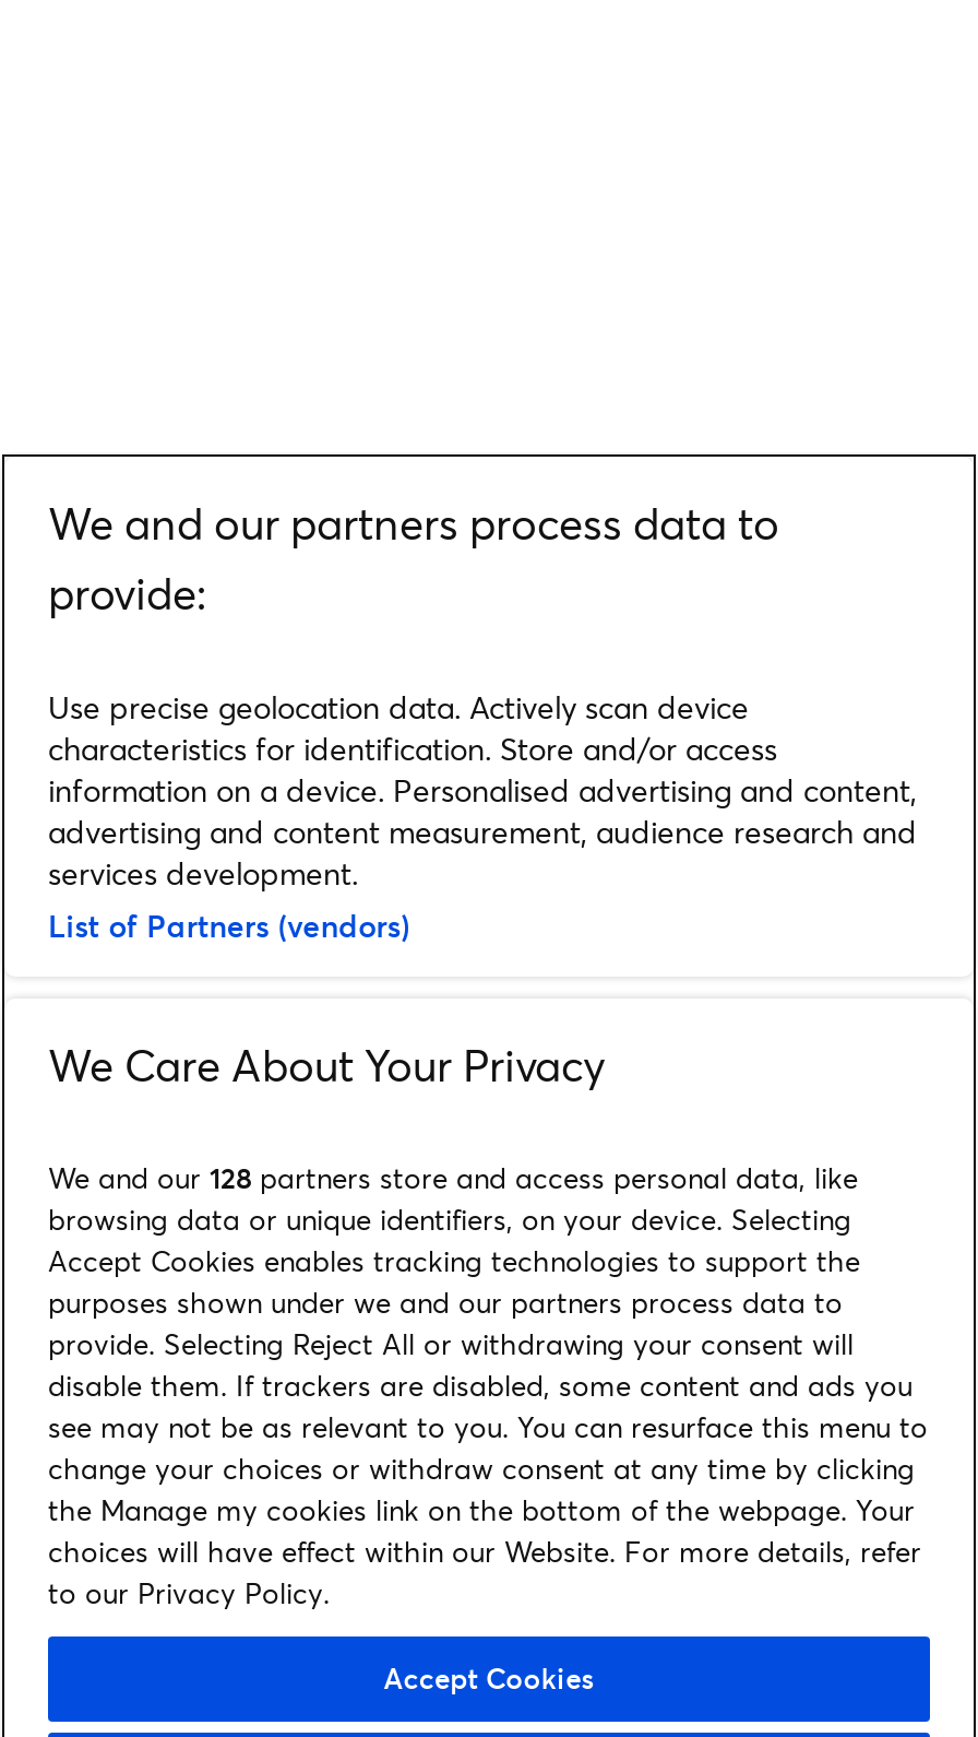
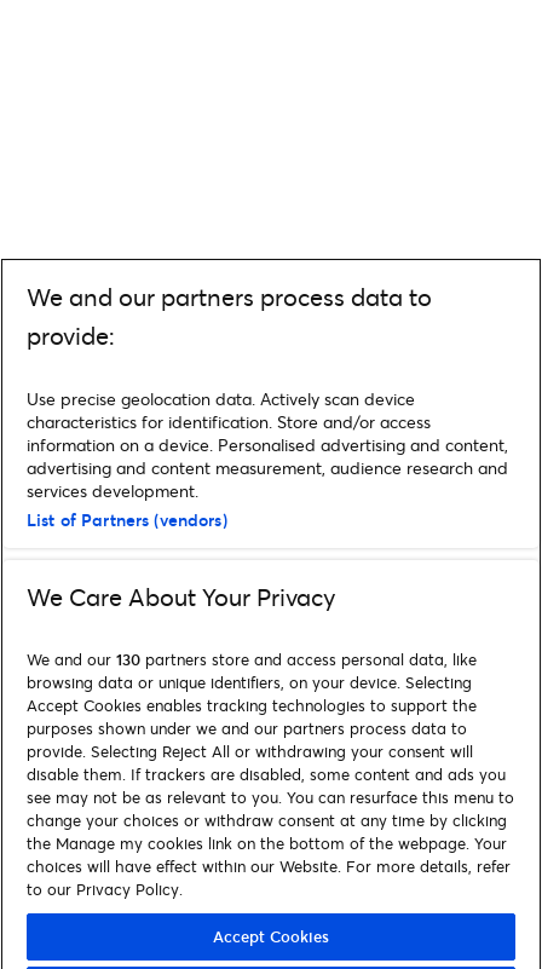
[48,1158,858,1197] We and our 128 partners store and access personal data, like -> [27,648,477,670] We and our 130 partners store and access personal data, like

